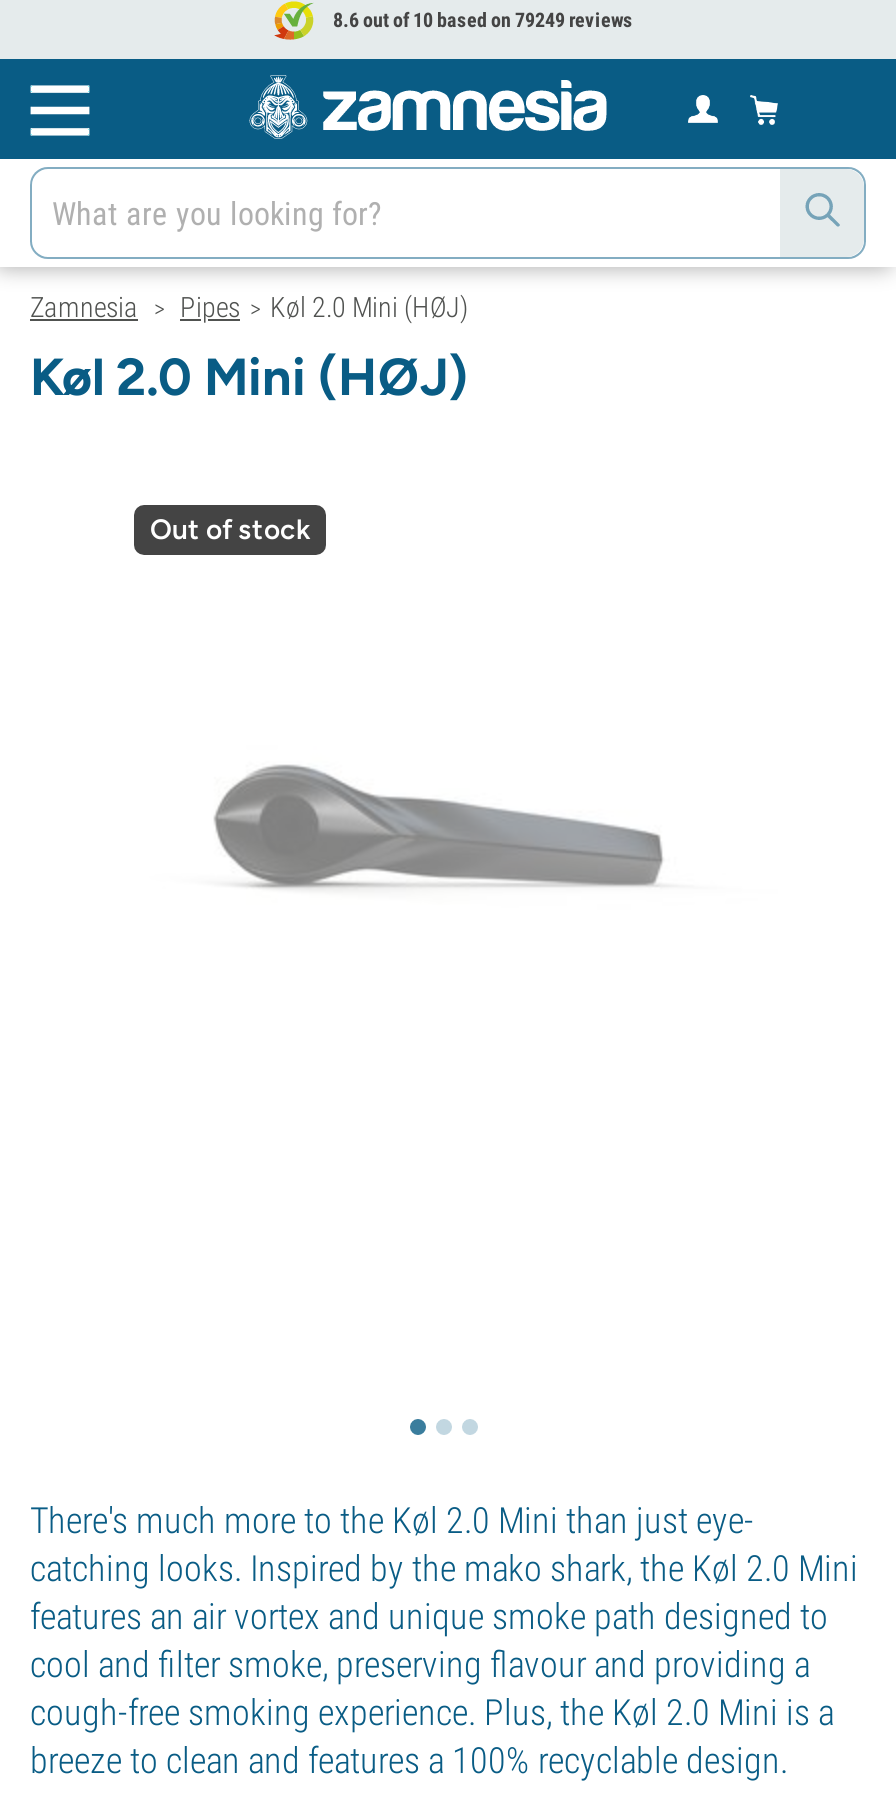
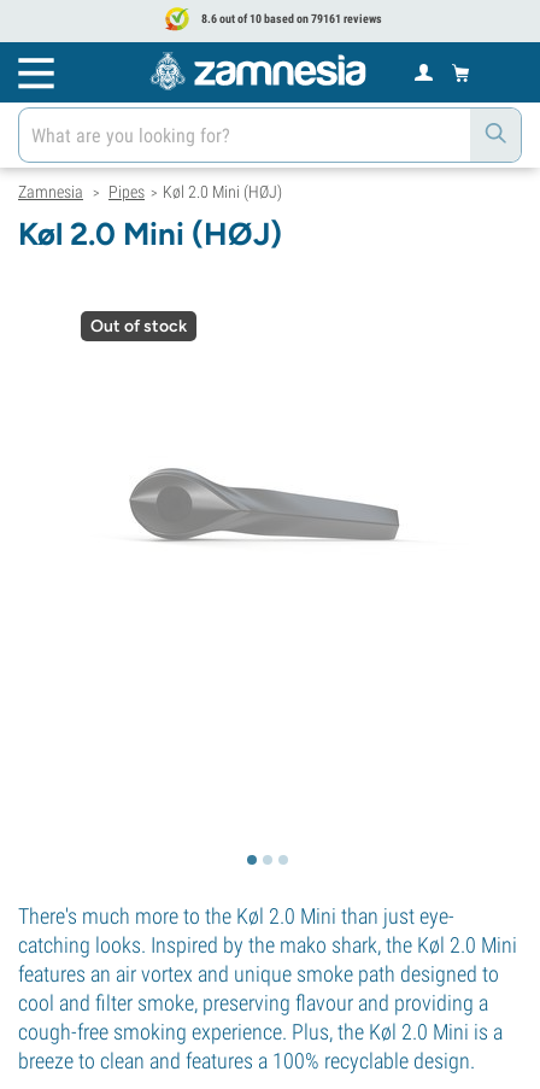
[329,9,633,31] 8.6 out of 10 based on 79249 reviews -> [198,12,381,25] 8.6 out of 10 based on 79161 reviews

